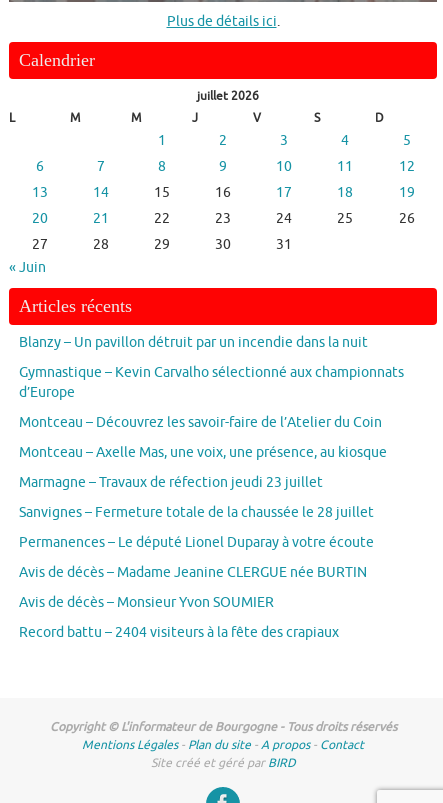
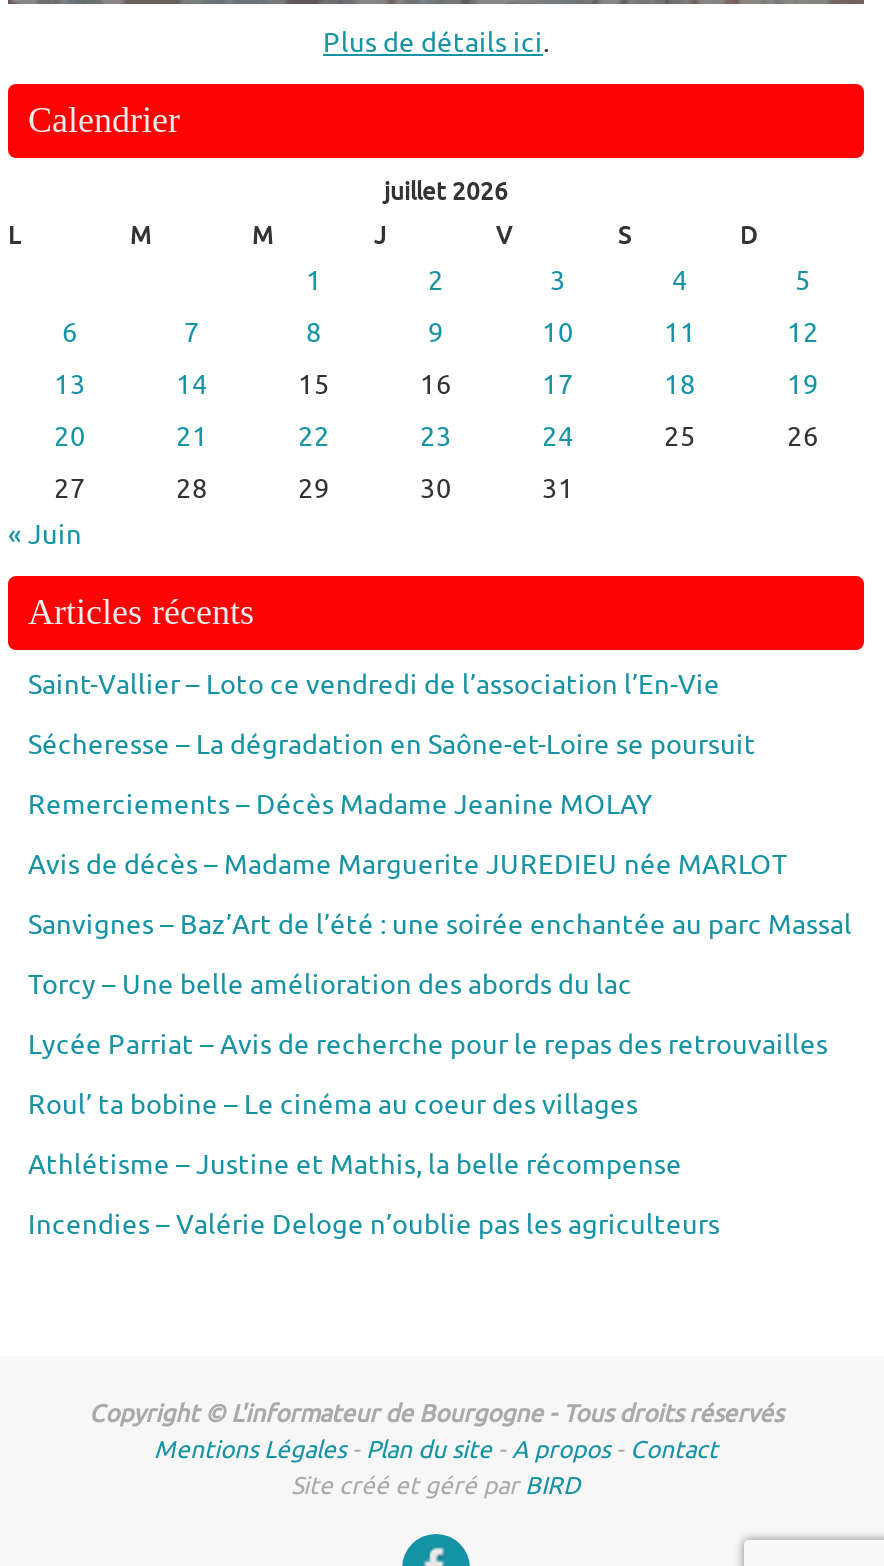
[19,334,368,351] Blanzy – Un pavillon détruit par un incendie dans la nuit -> [28,669,720,703] Saint-Vallier – Loto ce vendredi de l’association l’En-Vie
[19,364,404,401] Gymnastique – Kevin Carvalho sélectionné aux championnats | d’Europe -> [28,729,756,763] Sécheresse – La dégradation en Saône-et-Loire se poursuit
[19,414,382,431] Montceau – Découvrez les savoir-faire de l’Atelier du Coin -> [28,789,652,823] Remerciements – Décès Madame Jeanine MOLAY
[19,444,387,461] Montceau – Axelle Mas, une voix, une présence, au kiosque -> [28,849,788,883] Avis de décès – Madame Marguerite JUREDIEU née MARLOT
[19,474,323,491] Marmagne – Travaux de réfection jeudi 23 juillet -> [28,909,852,943] Sanvignes – Baz’Art de l’été : une soirée enchantée au parc Massal
[19,504,374,521] Sanvignes – Fermeture totale de la chaussée le 28 juillet -> [28,969,632,1003] Torcy – Une belle amélioration des abords du lac
[19,534,374,551] Permanences – Le député Lionel Duparay à votre écoute -> [28,1029,828,1063] Lycée Parriat – Avis de recherche pour le repas des retrouvailles
[19,564,367,581] Avis de décès – Madame Jeanine CLERGUE née BURTIN -> [28,1089,638,1123] Roul’ ta bobine – Le cinéma au coeur des villages
[19,594,274,611] Avis de décès – Monsieur Yvon SOUMIER -> [28,1149,682,1183] Athlétisme – Justine et Mathis, la belle récompense
[19,624,339,641] Record battu – 2404 visiteurs à la fête des crapiaux -> [28,1209,720,1243] Incendies – Valérie Deloge n’oublie pas les agriculteurs

